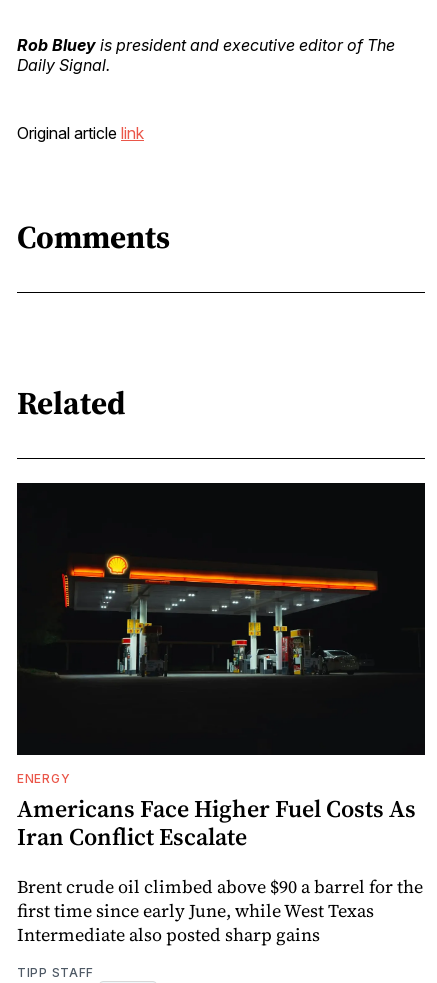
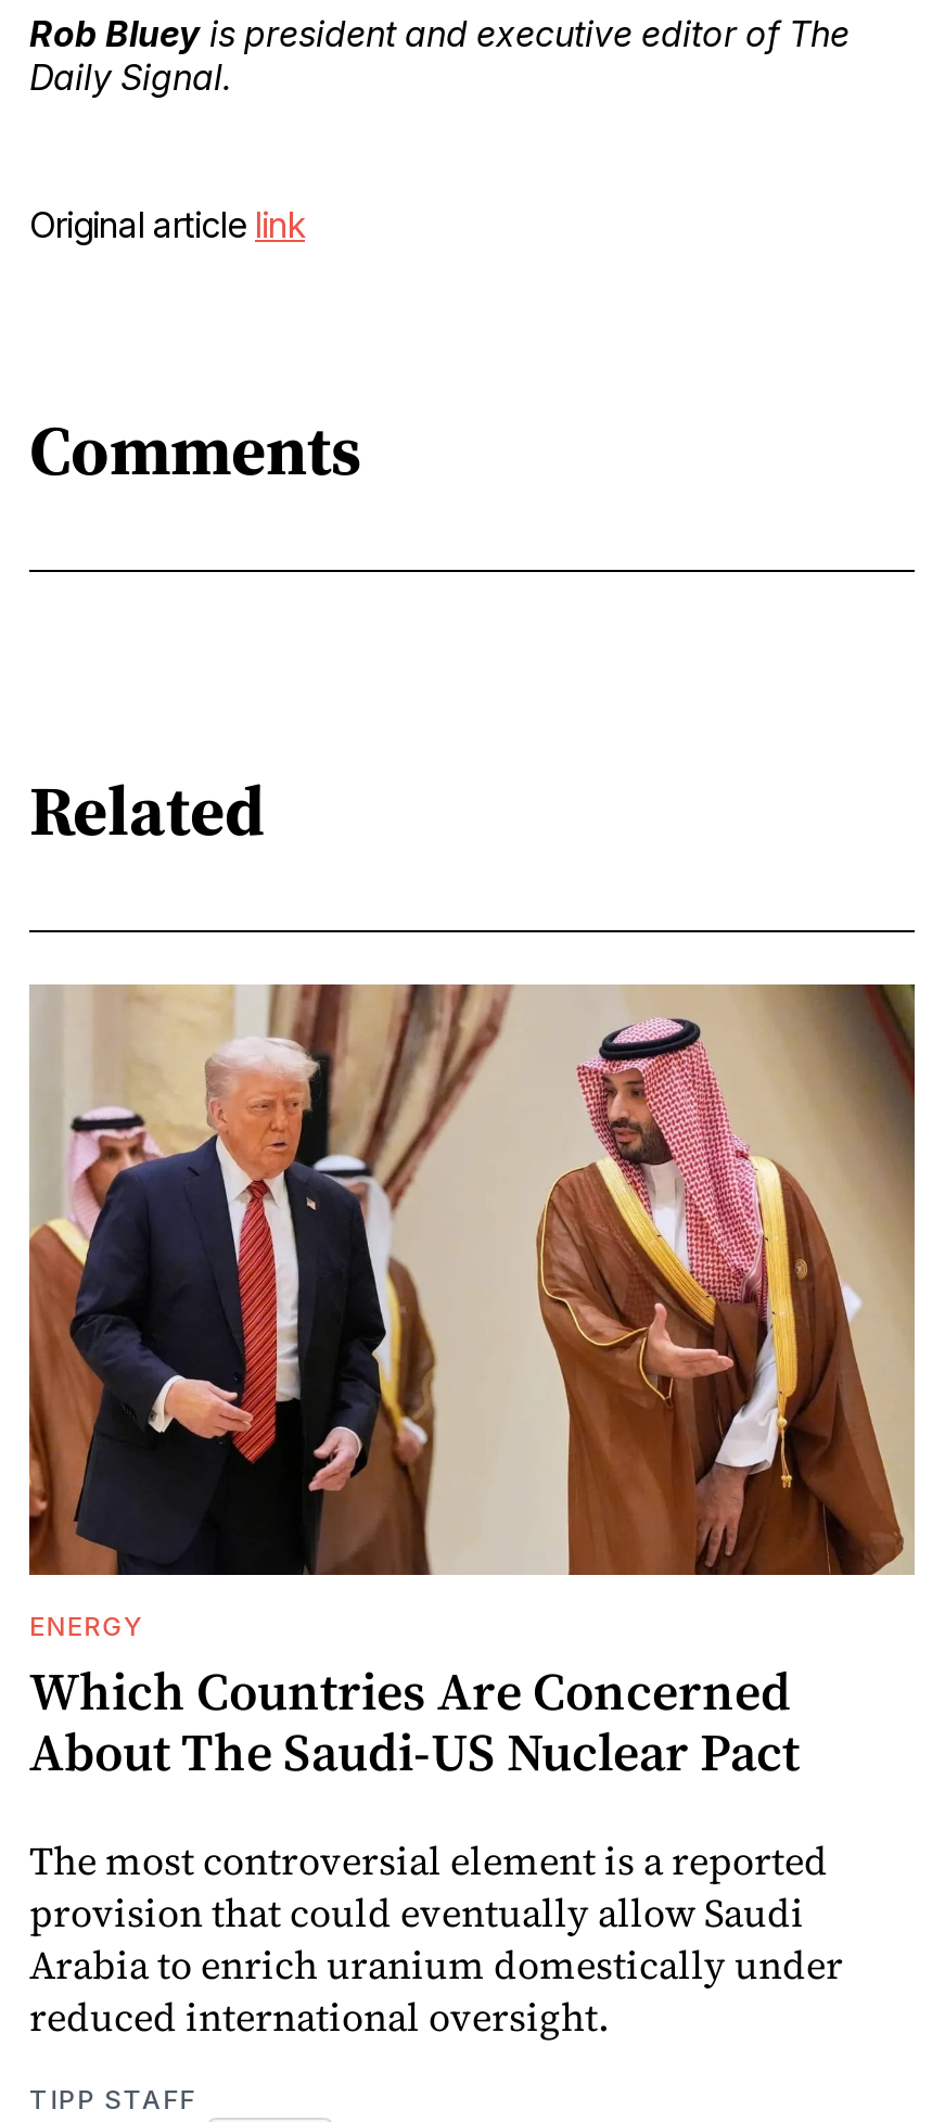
[16,482,426,853] [image] | Americans Face Higher Fuel Costs As | Iran Conflict Escalate -> [27,982,917,1787] [image] | Which Countries Are Concerned | About The Saudi-US Nuclear Pact
[17,874,423,947] Brent crude oil climbed above $90 a barrel for the | first time since early June, while West Texas | Intermediate also posted sharp gains -> [29,1833,843,2044] The most controversial element is a reported | provision that could eventually allow Saudi | Arabia to enrich uranium domestically under | reduced international oversight.

